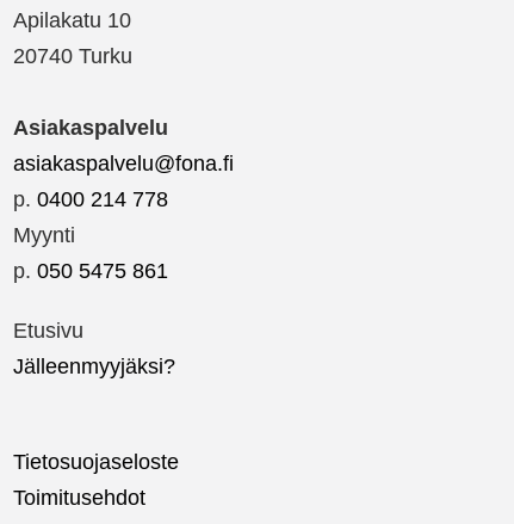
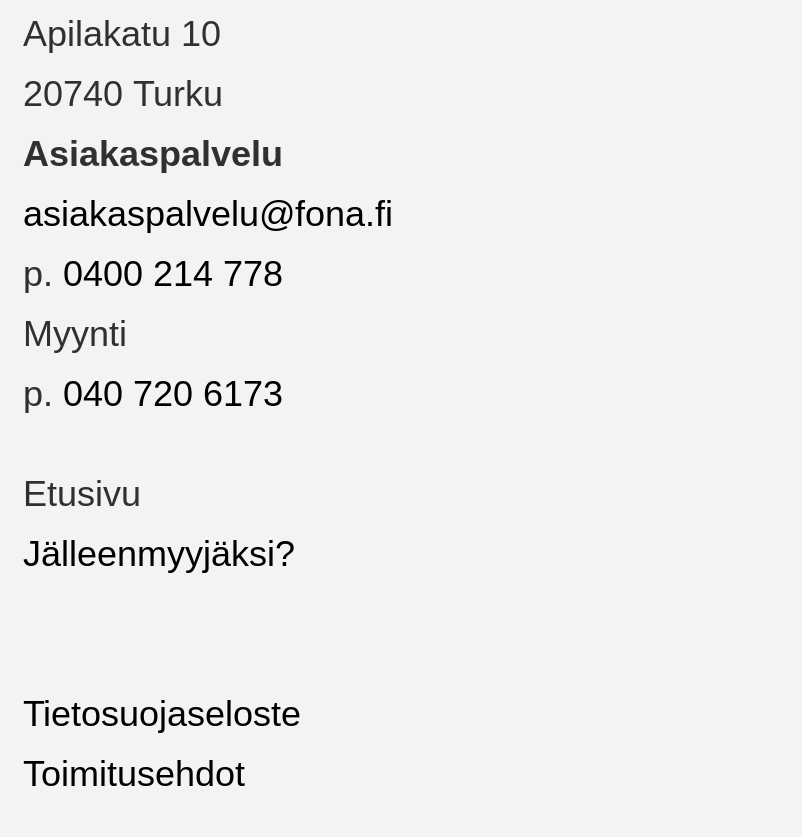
[13,259,168,283] p. 050 5475 861 -> [23,375,283,415] p. 040 720 6173

